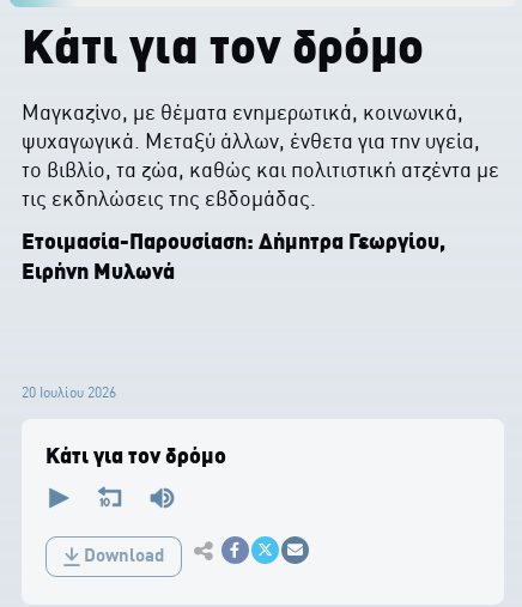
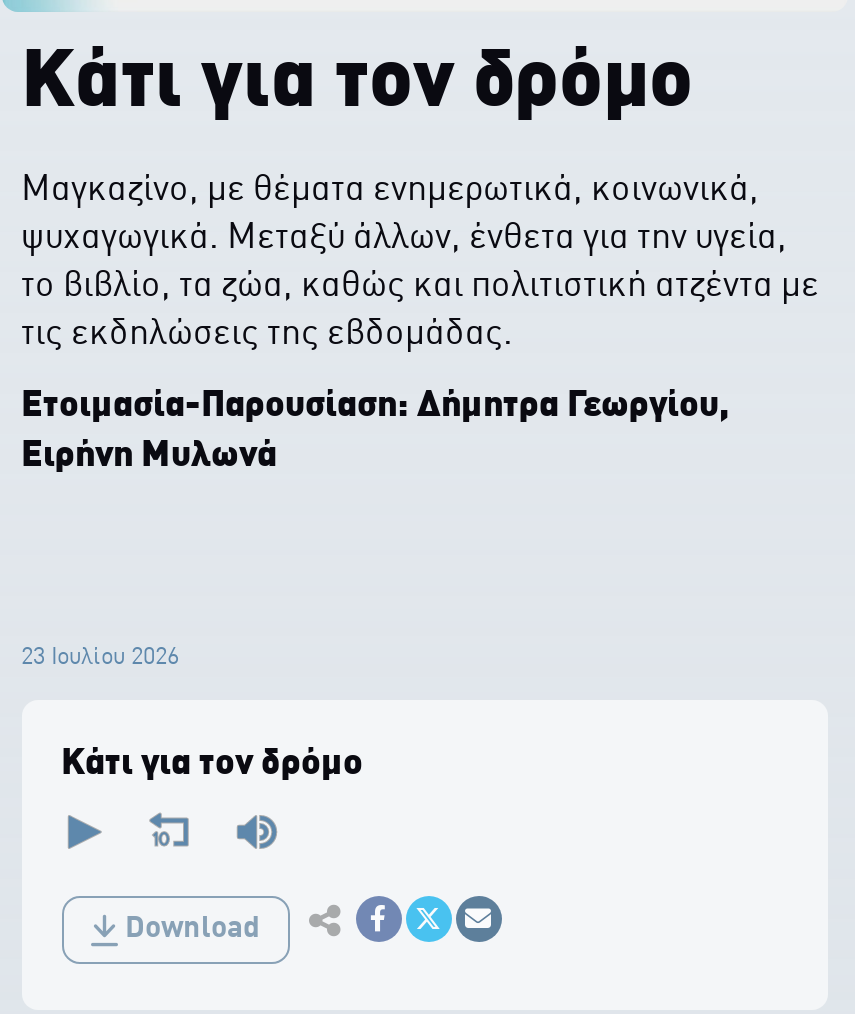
[21,387,116,402] 20 Ιουλίου 2026 -> [21,647,179,671] 23 Ιουλίου 2026

